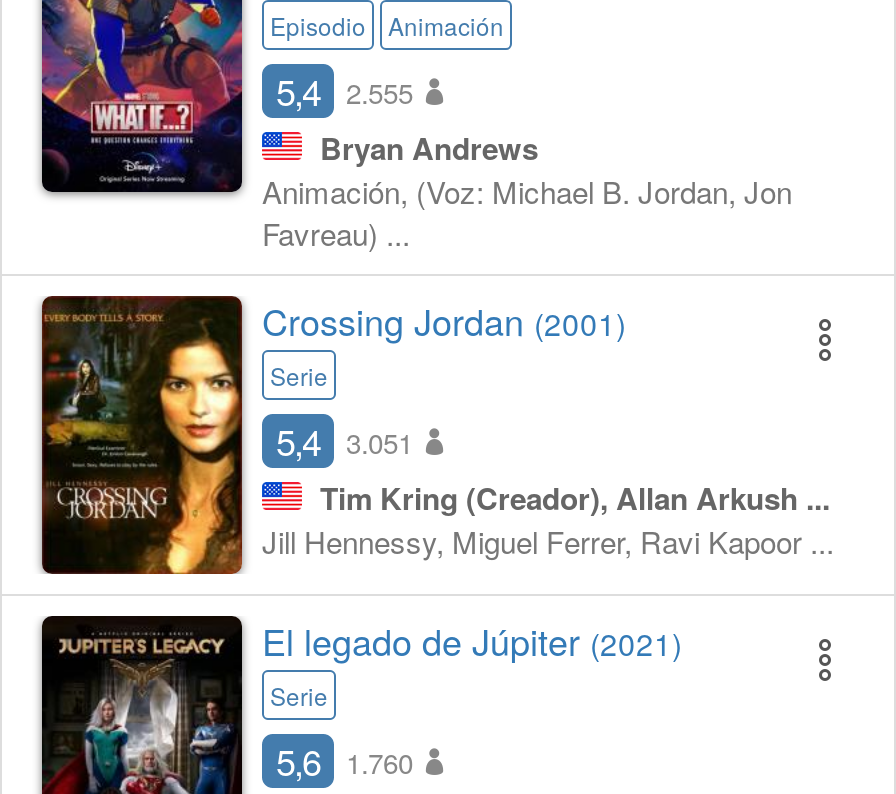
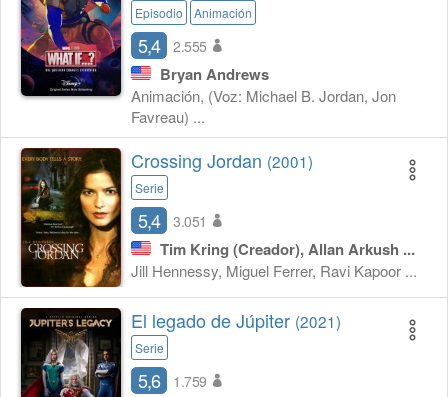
[276,734,420,786] 5,6 1.760 -> [138,367,210,393] 5,6 1.759

